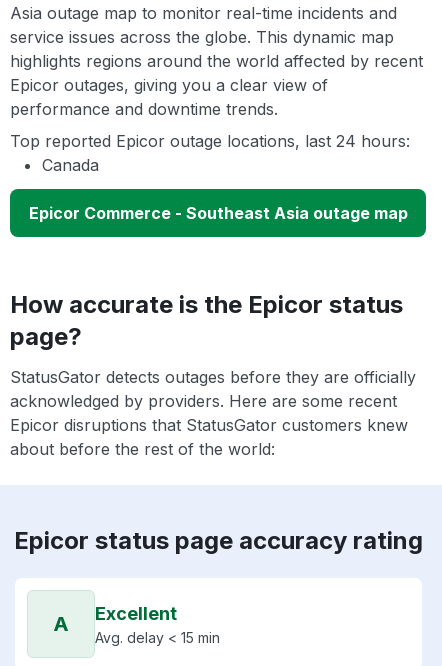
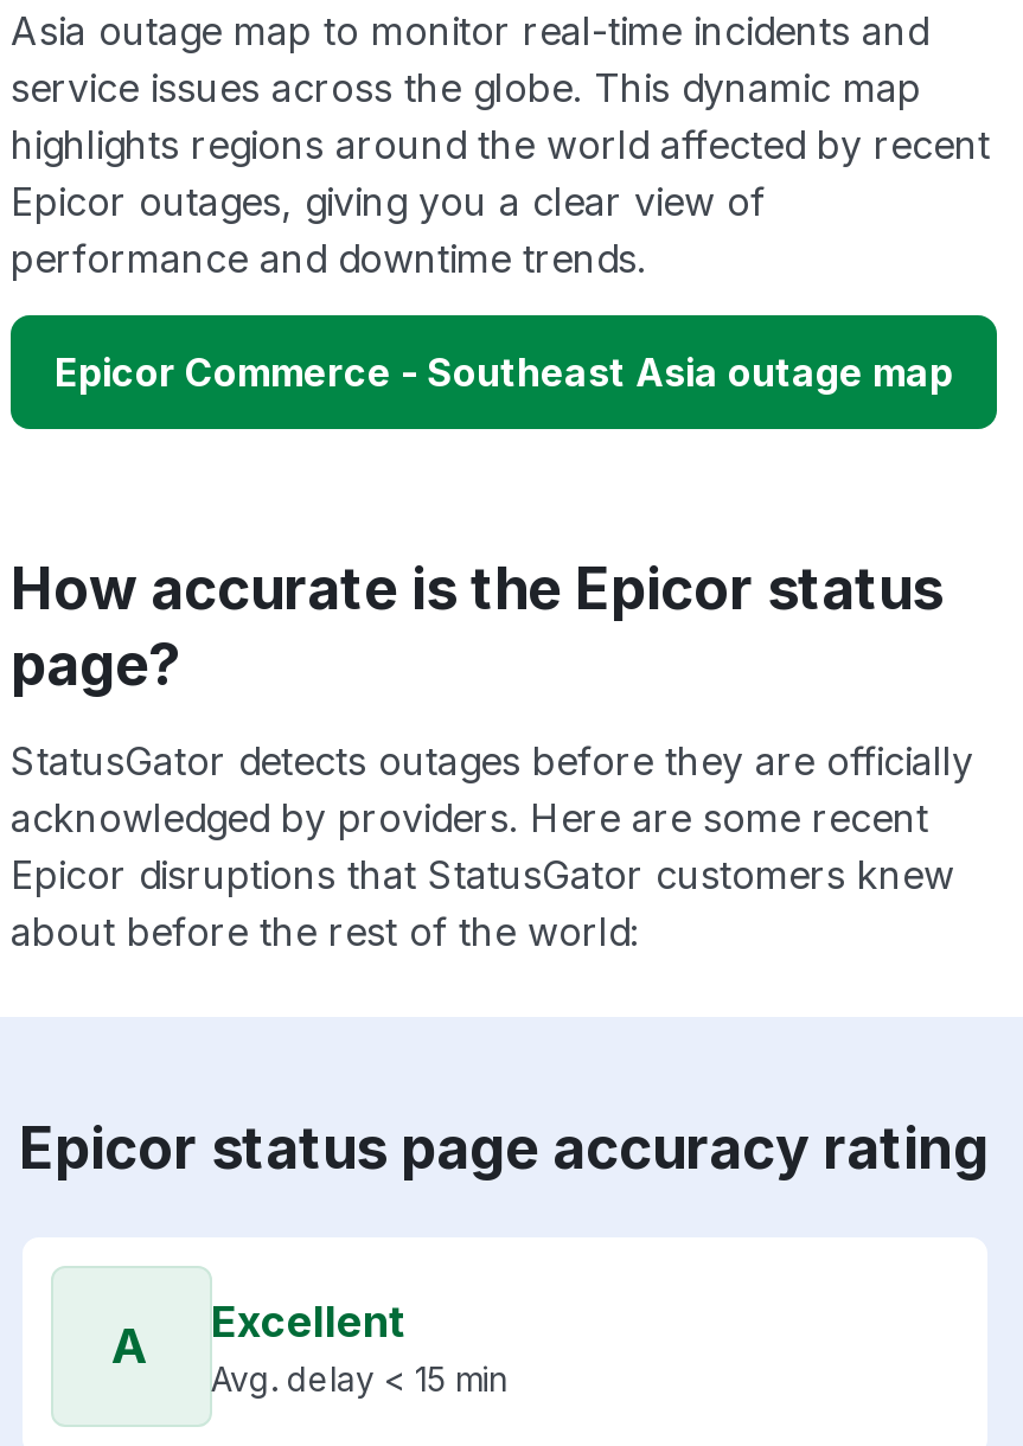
[10,131,410,175] Top reported Epicor outage locations, last 24 hours: | Canada -> none

